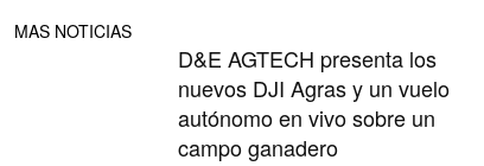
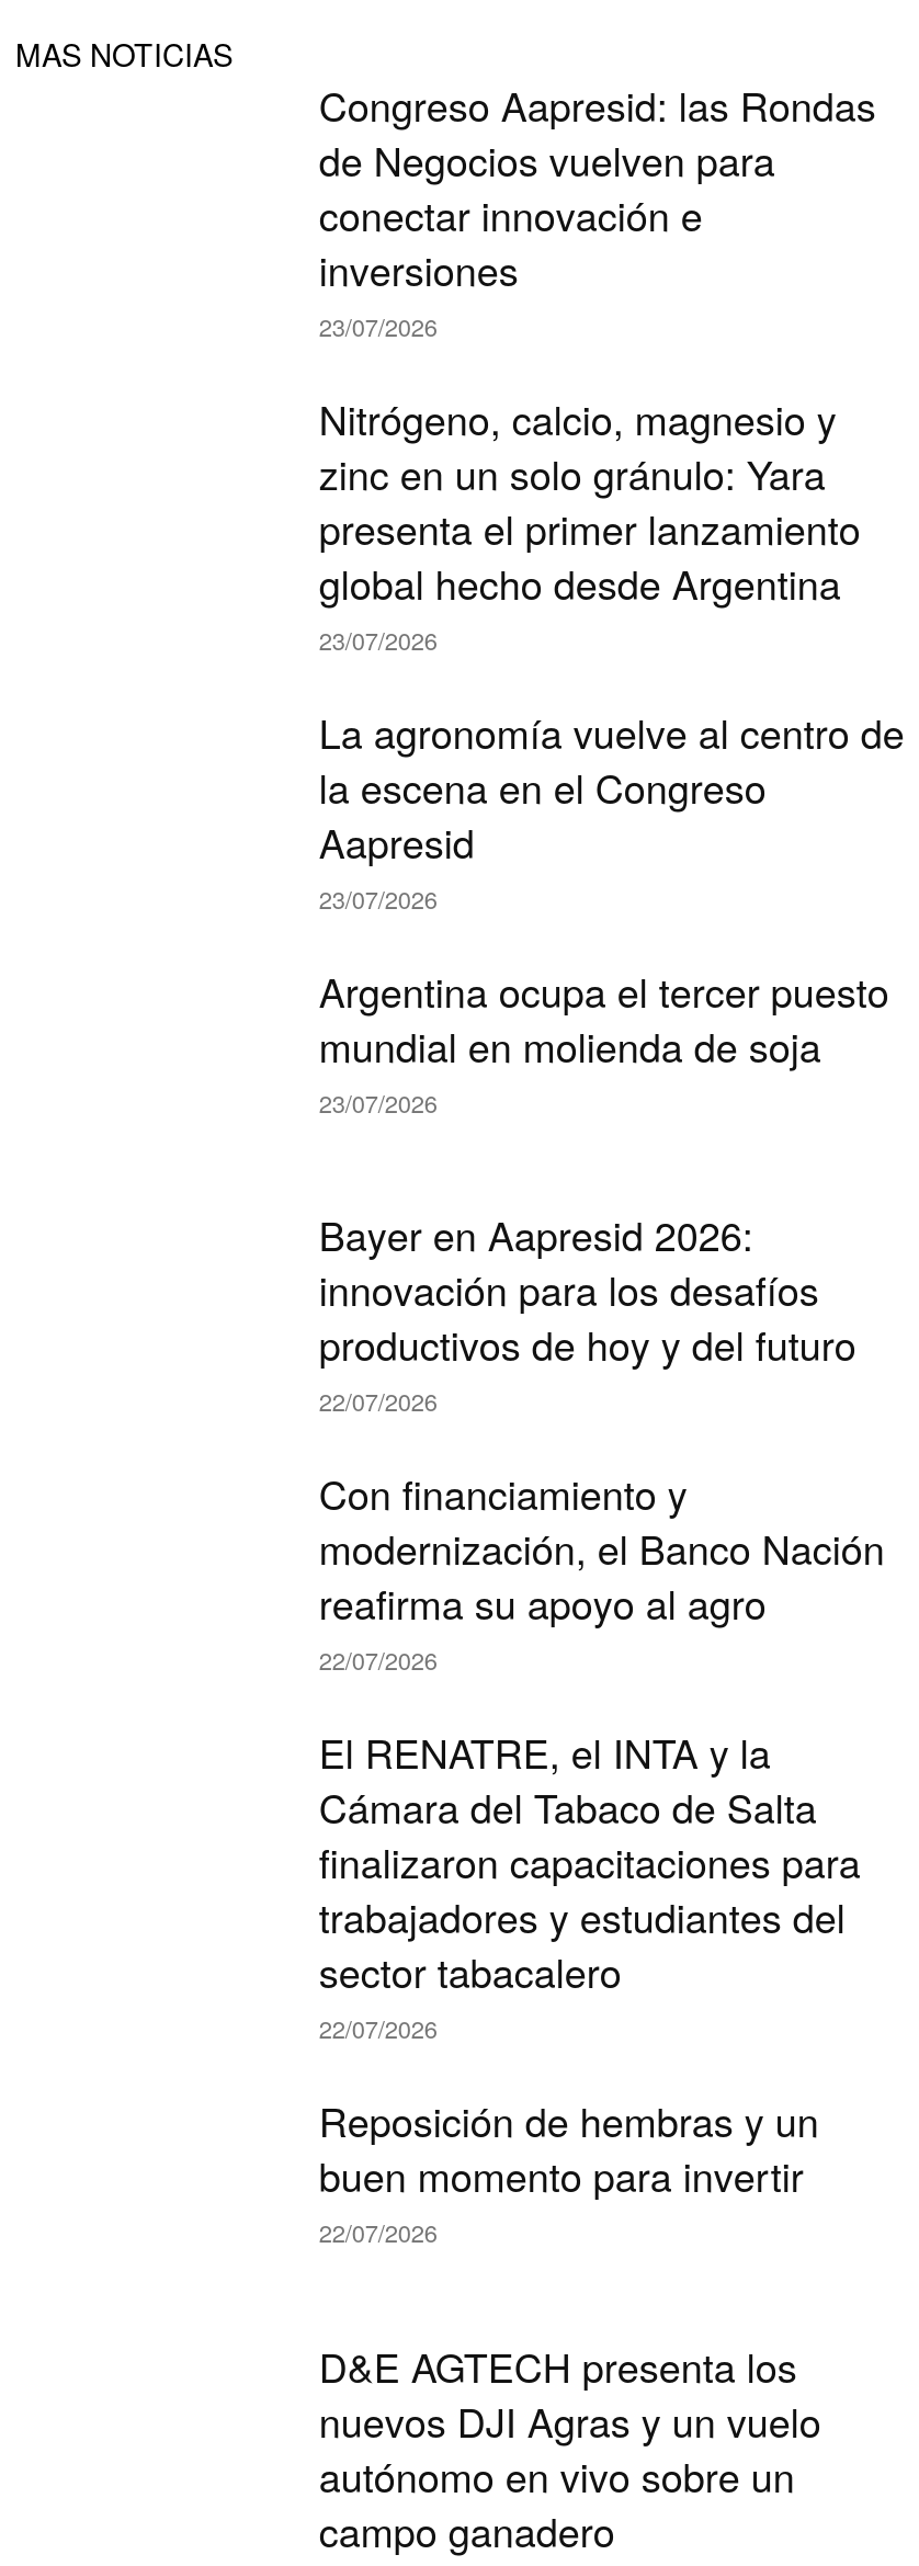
none -> [319,75,905,2250] Congreso Aapresid: las Rondas | de Negocios vuelven para | conectar innovación e | inversiones | 23/07/2026 | Nitrógeno, calcio, magnesio y | zinc en un solo gránulo: Yara | presenta el primer lanzamiento | global hecho desde Argentina | 23/07/2026 | La agronomía vuelve al centro de | la escena en el Congreso | Aapresid | 23/07/2026 | Argentina ocupa el tercer puesto | mundial en molienda de soja | 23/07/2026 | Bayer en Aapresid 2026: | innovación para los desafíos | productivos de hoy y del futuro | 22/07/2026 | Con financiamiento y | modernización, el Banco Nación | reafirma su apoyo al agro | 22/07/2026 | El RENATRE, el INTA y la | Cámara del Tabaco de Salta | finalizaron capacitaciones para | trabajadores y estudiantes del | sector tabacalero | 22/07/2026 | Reposición de hembras y un | buen momento para invertir | 22/07/2026

